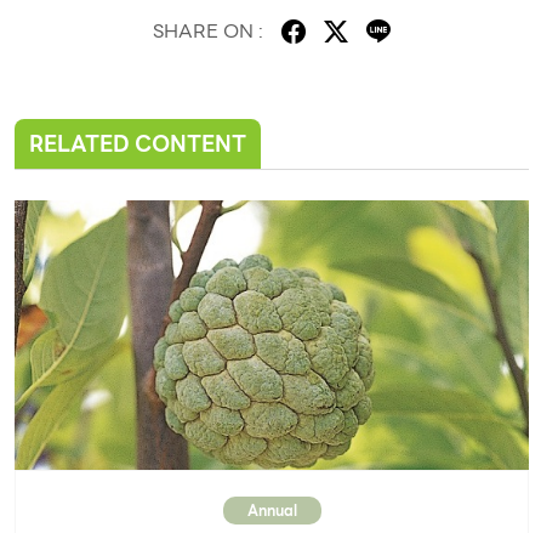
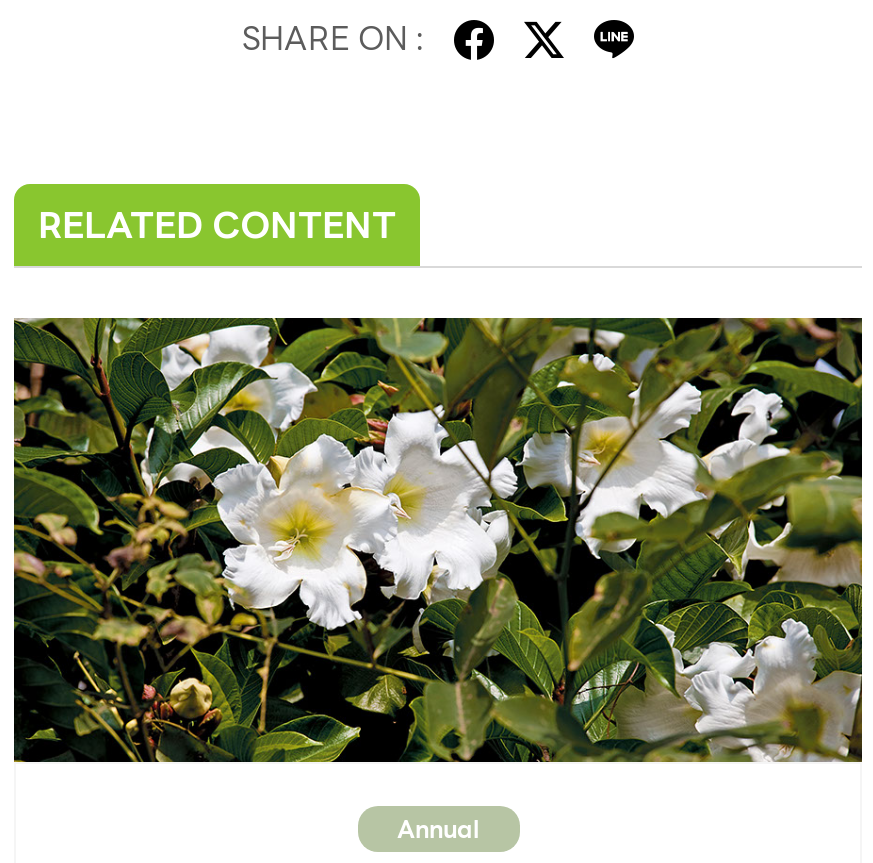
[13,199,530,471] [image] -> [12,316,864,764] [image]

